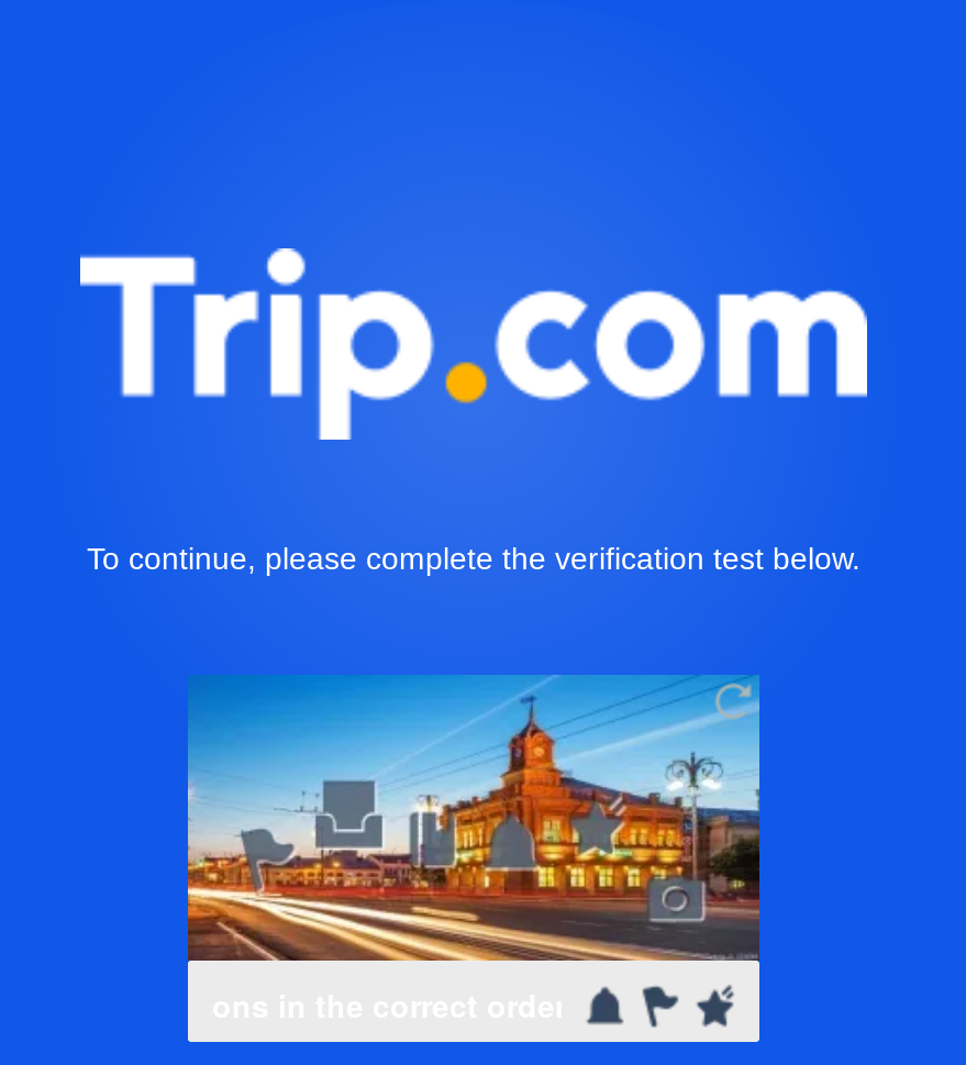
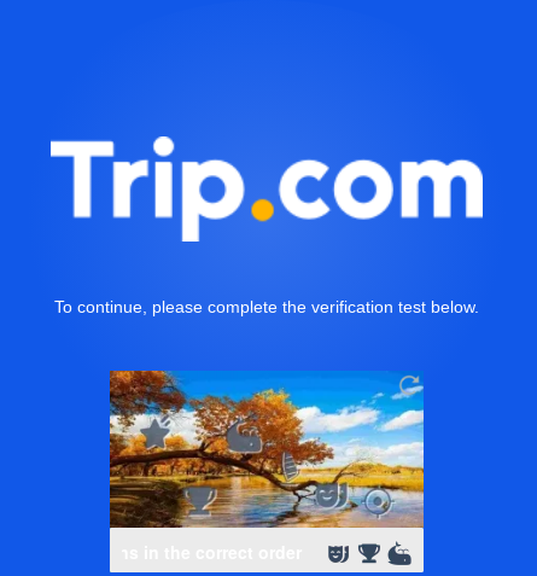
[186,675,762,963] [image] -> [109,370,425,529] [image]

